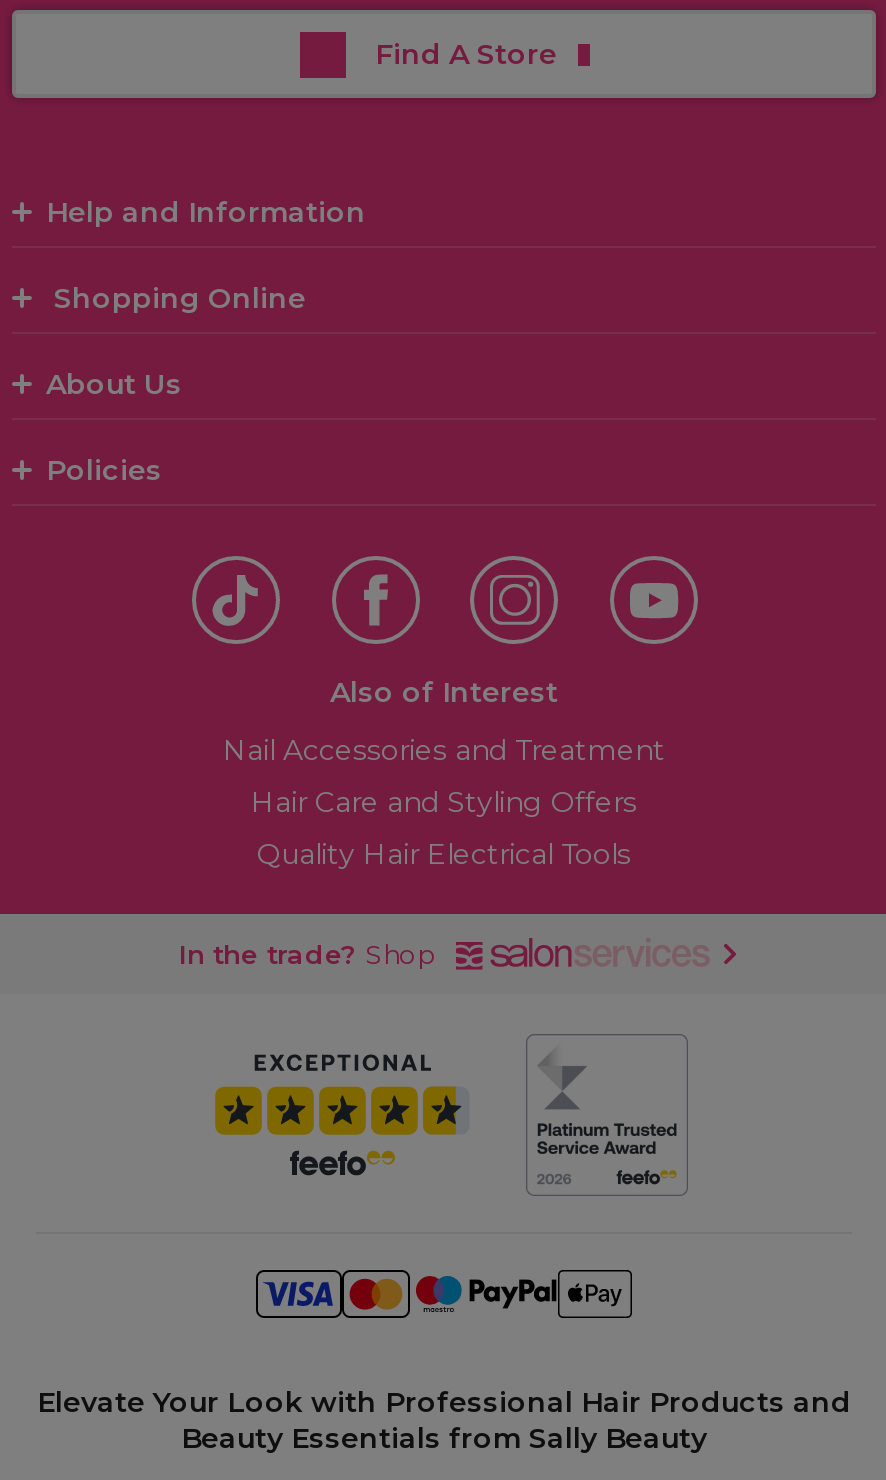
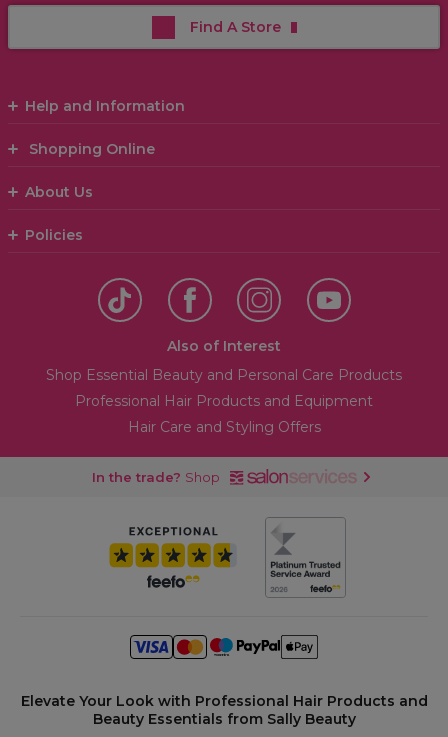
[223,732,665,768] Nail Accessories and Treatment -> [46,366,402,410] Shop Essential Beauty and Personal Care Products | Professional Hair Products and Equipment
moved [251,784,637,820] -> [127,418,320,436]: Hair Care and Styling Offers
[257,836,631,872] Quality Hair Electrical Tools -> none

